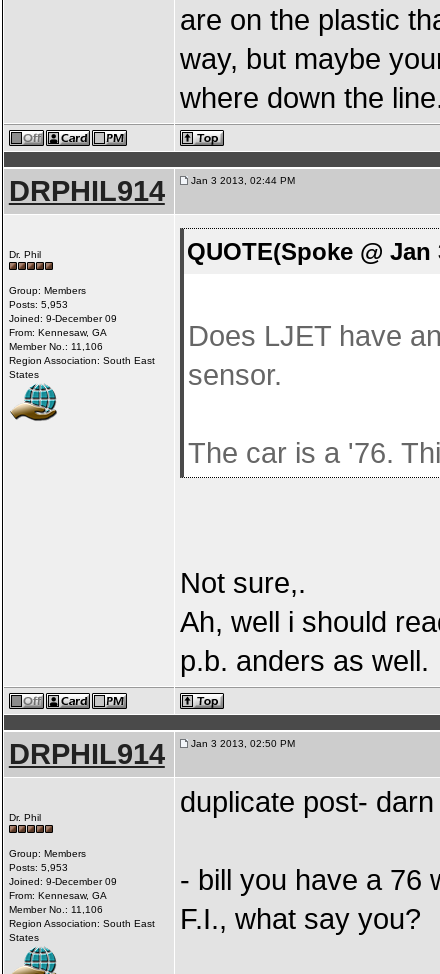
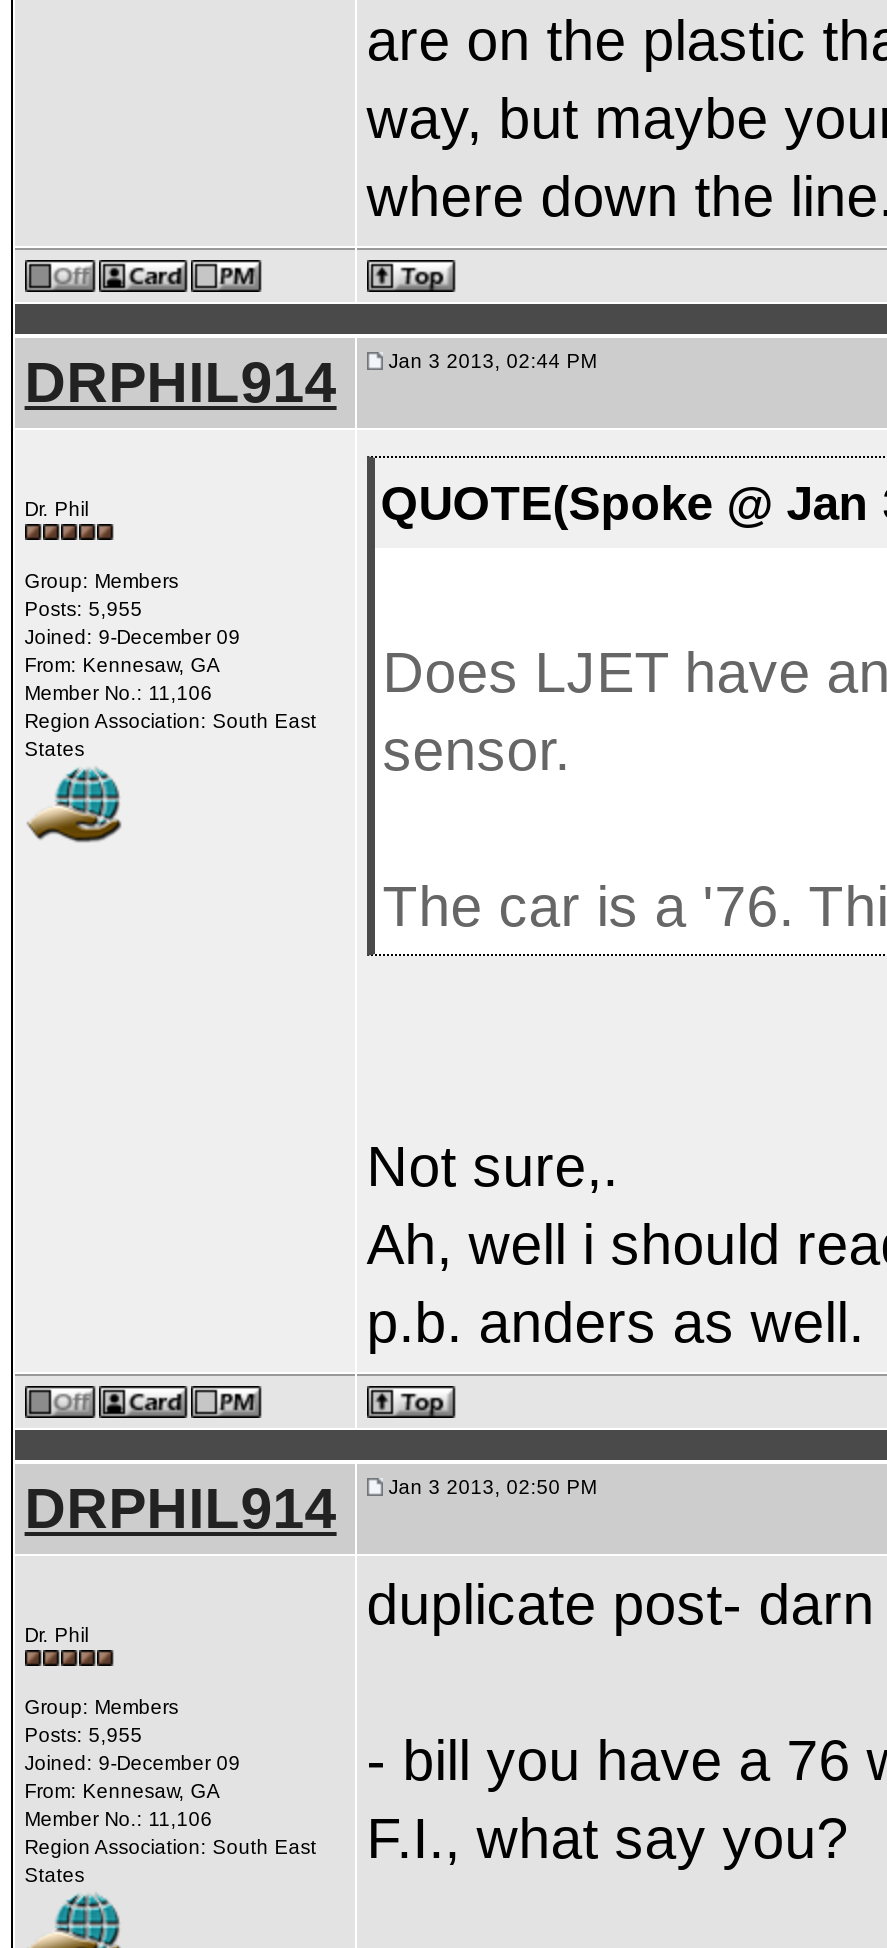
[9,299,68,310] Posts: 5,953 -> [25,598,143,620] Posts: 5,955
[9,862,68,873] Posts: 5,953 -> [25,1724,143,1746] Posts: 5,955

